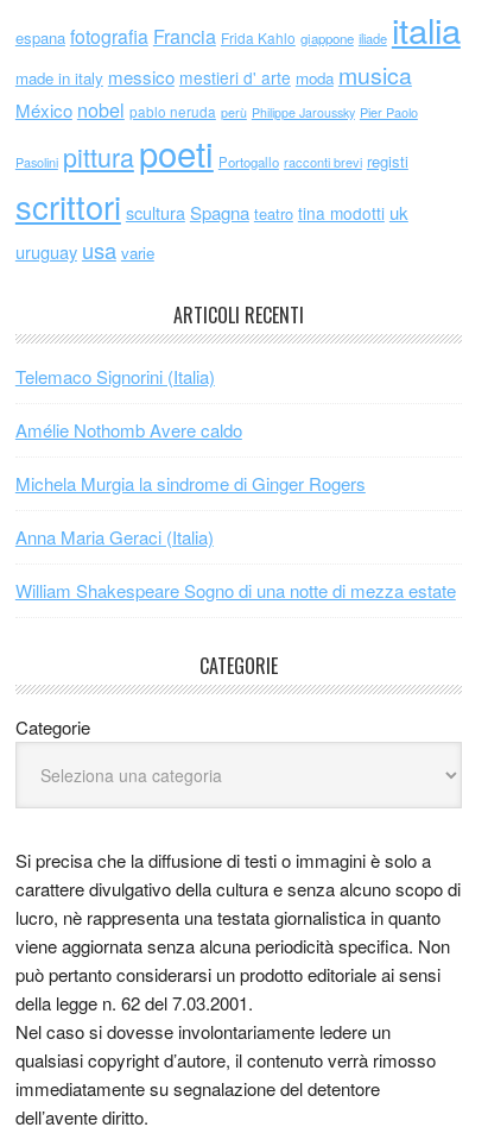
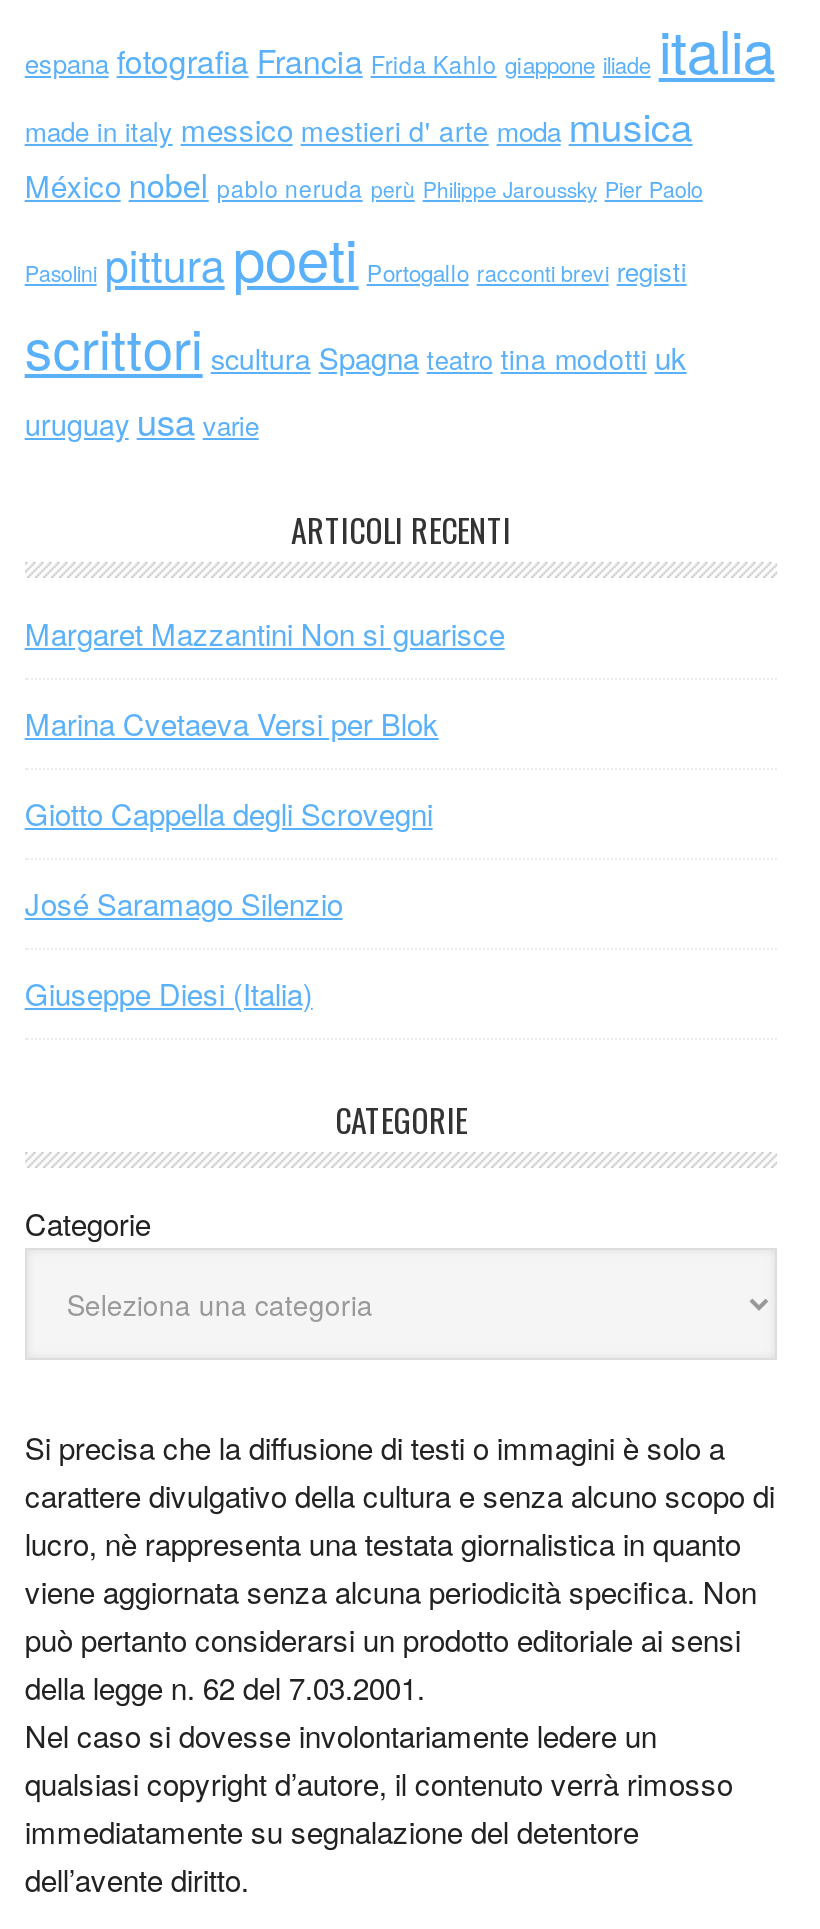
[15,364,215,389] Telemaco Signorini (Italia) -> [25,612,505,654] Margaret Mazzantini Non si guarisce
[15,417,242,442] Amélie Nothomb Avere caldo -> [25,702,439,744] Marina Cvetaeva Versi per Blok
[15,471,365,496] Michela Murgia la sindrome di Ginger Rogers -> [25,792,433,834] Giotto Cappella degli Scrovegni
[15,524,213,549] Anna Maria Geraci (Italia) -> [25,882,343,924] José Saramago Silenzio
[15,578,456,603] William Shakespeare Sogno di una notte di mezza estate -> [25,972,313,1014] Giuseppe Diesi (Italia)

